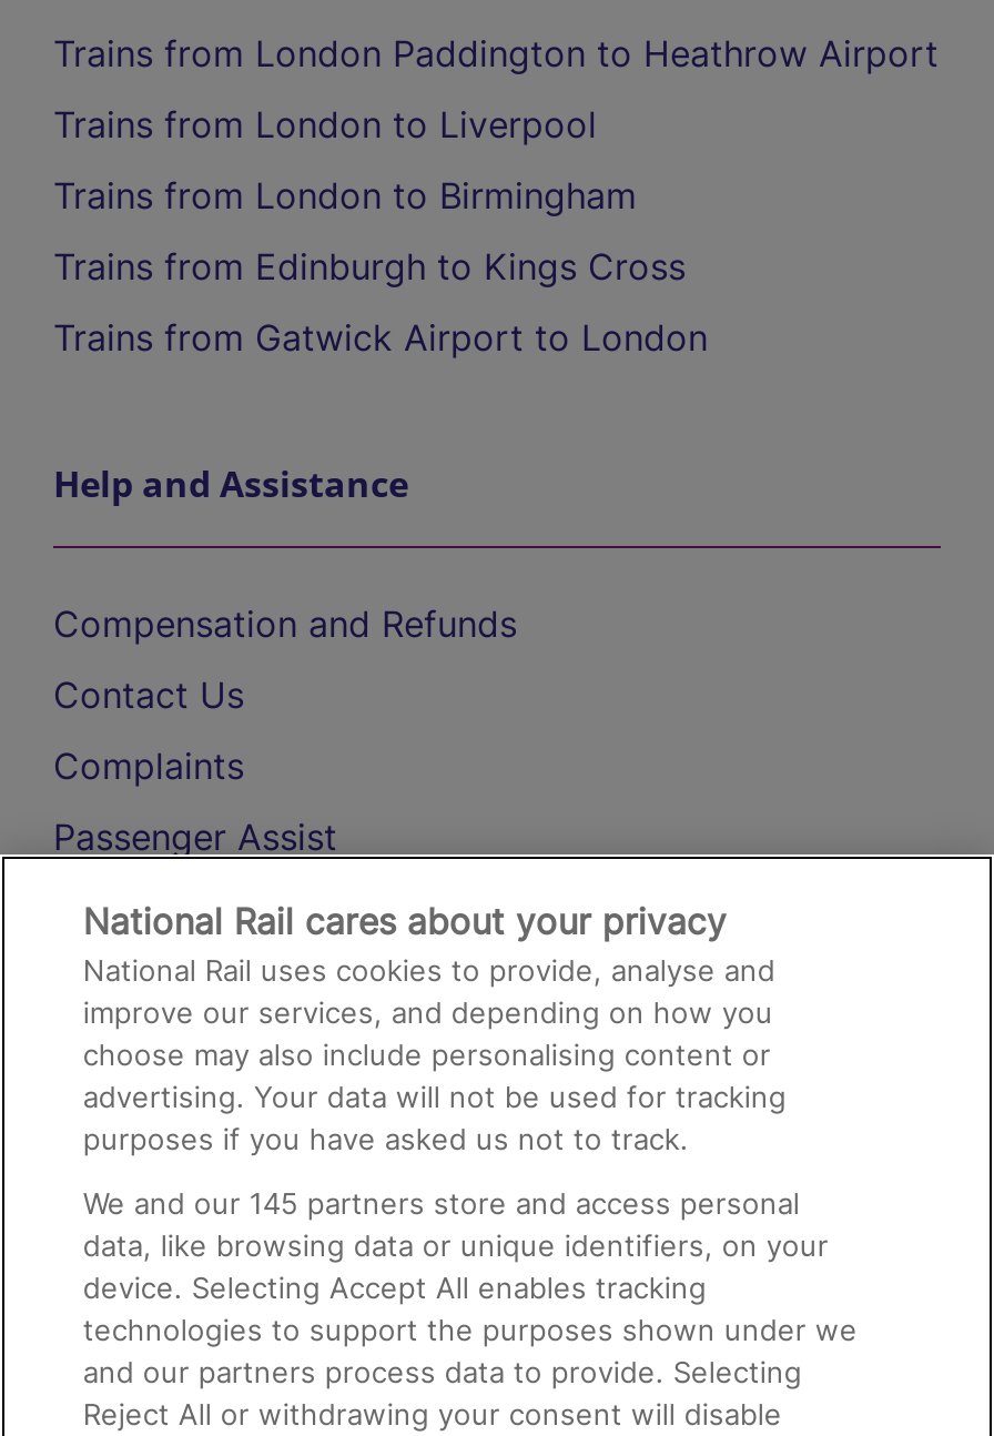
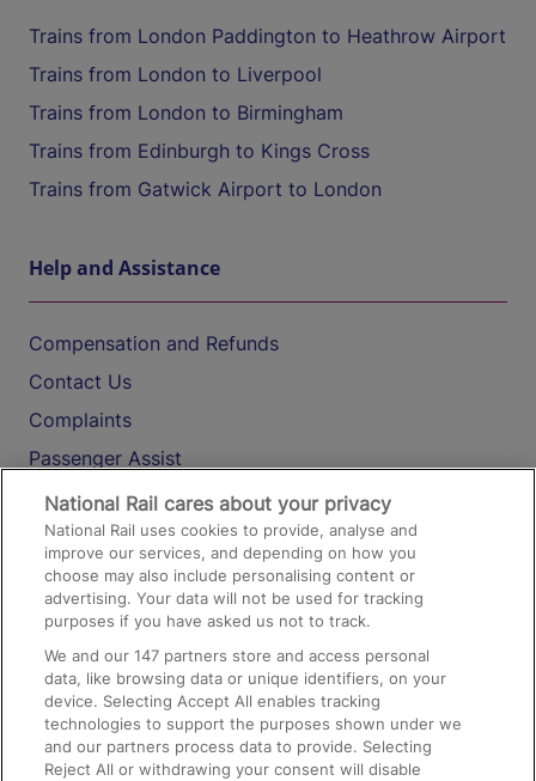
[83,1185,800,1221] We and our 145 partners store and access personal -> [45,646,430,665] We and our 147 partners store and access personal

